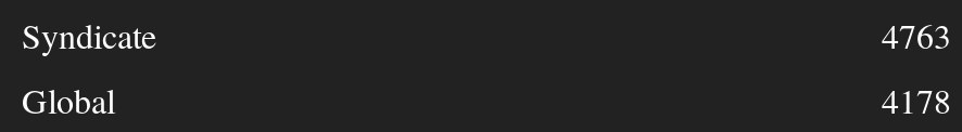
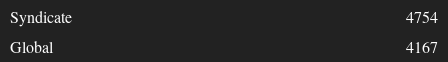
[882,11,951,57] 4763 -> [406,6,438,27] 4754
[882,76,951,122] 4178 -> [406,36,438,57] 4167

